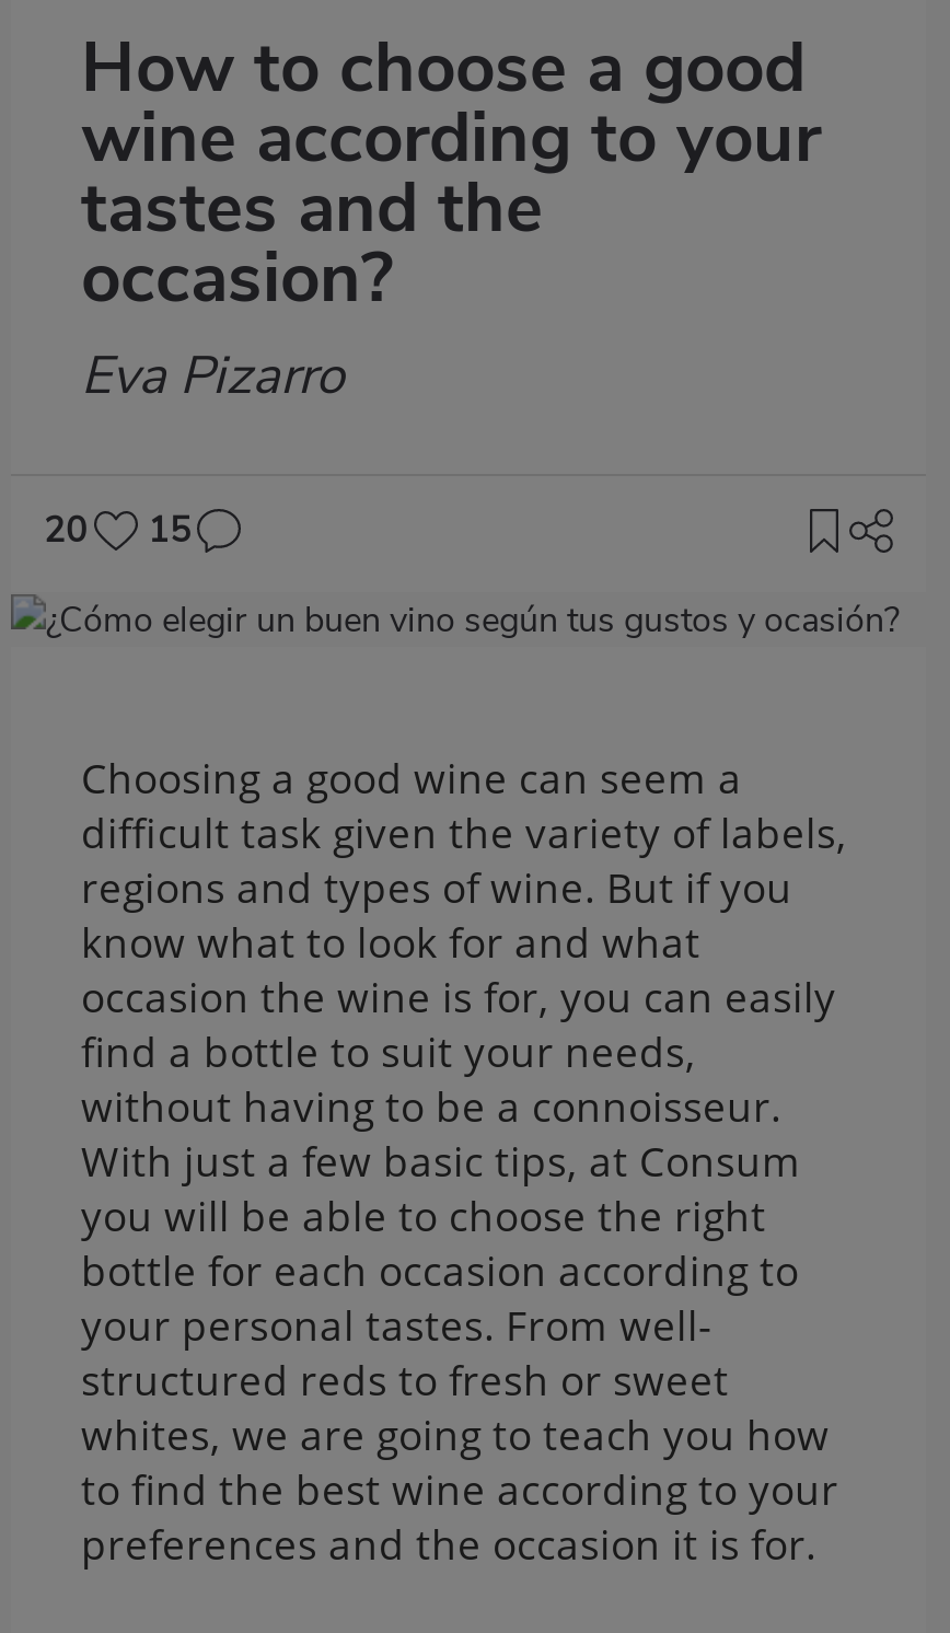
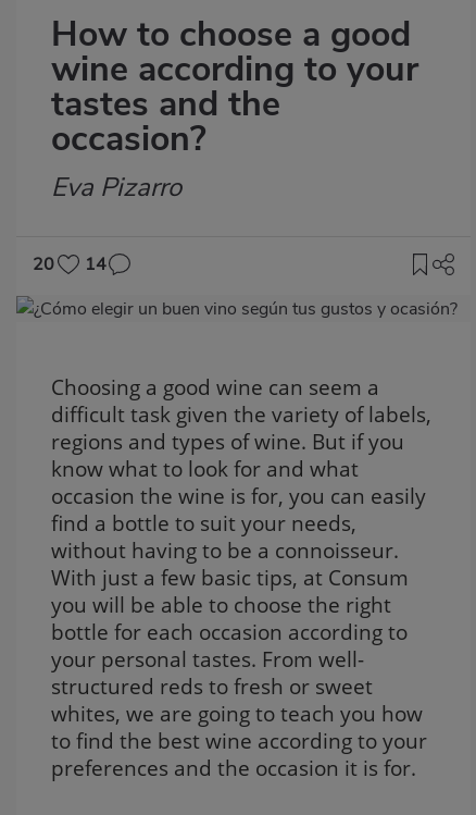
[44,506,192,554] 20 15 -> [33,252,106,276] 20 14

